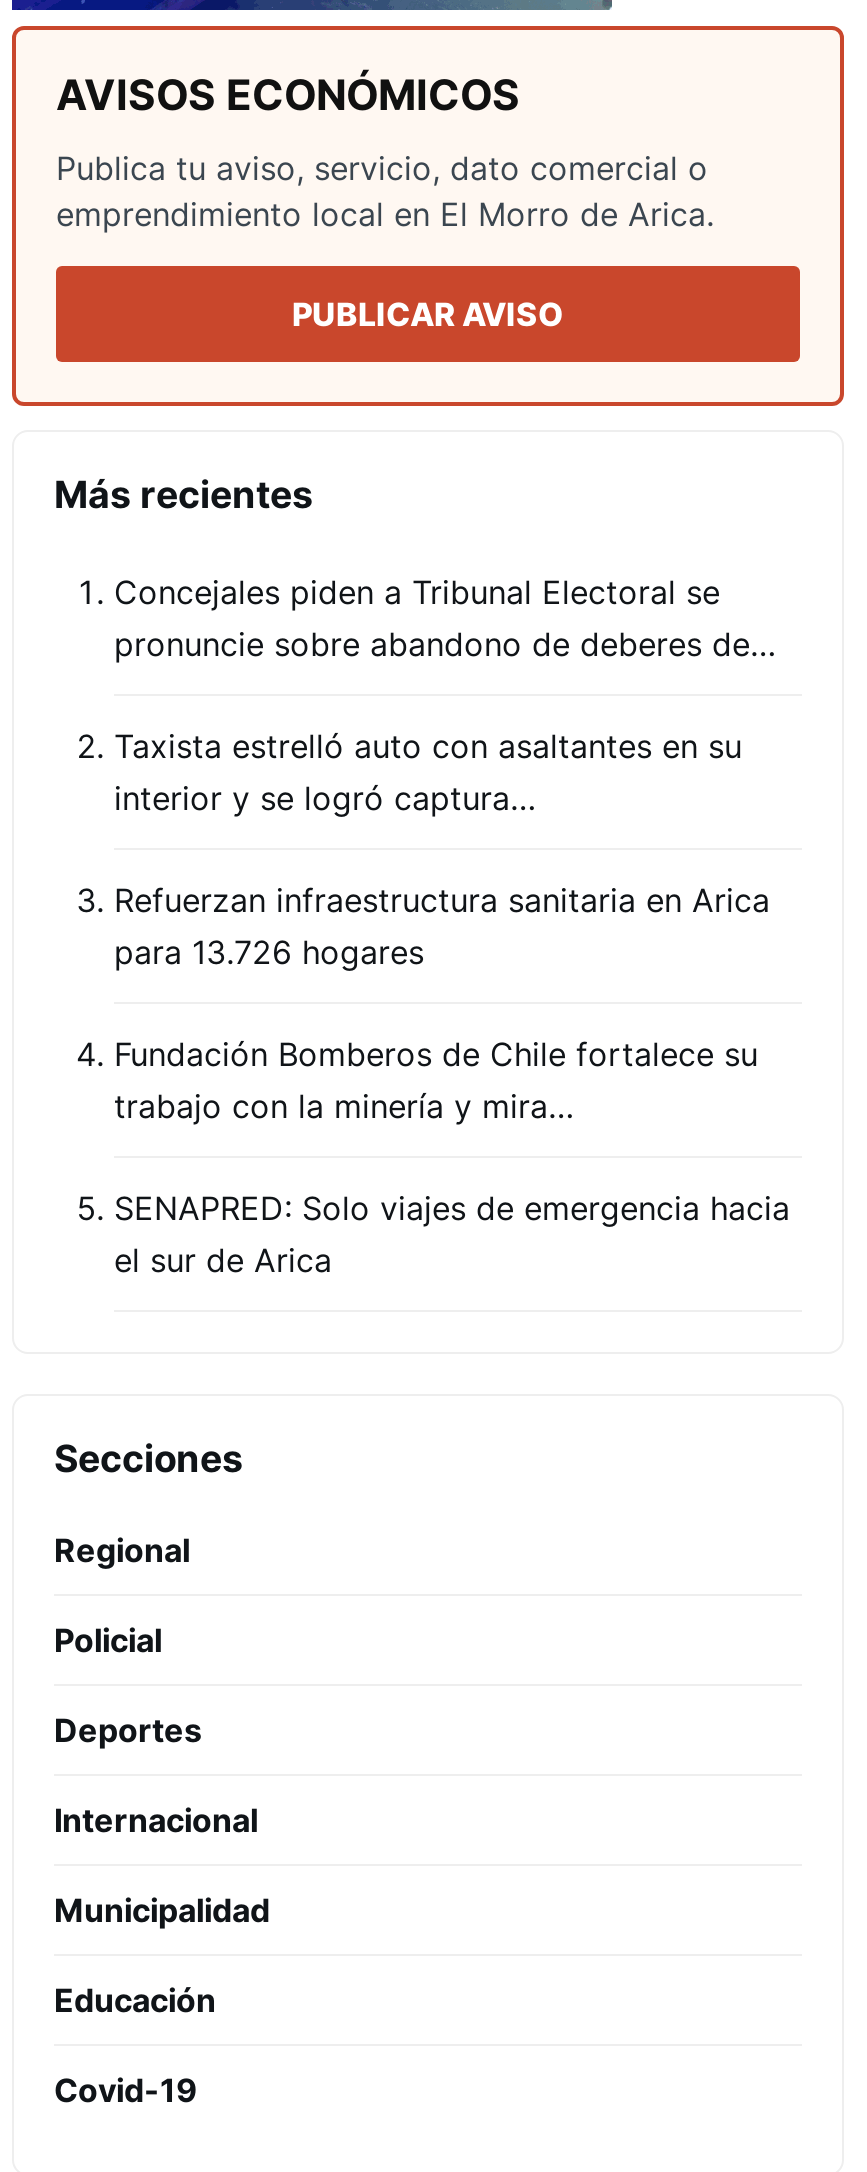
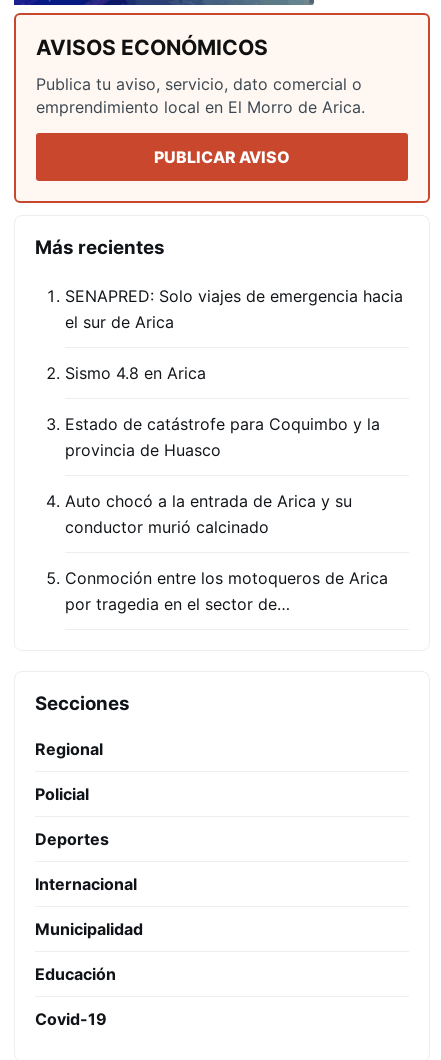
[114,572,776,1126] Concejales piden a Tribunal Electoral se | pronuncie sobre abandono de deberes de… | Taxista estrelló auto con asaltantes en su | interior y se logró captura… | Refuerzan infraestructura sanitaria en Arica | para 13.726 hogares | Fundación Bomberos de Chile fortalece su | trabajo con la minería y mira… -> none
moved [114,1188,790,1280] -> [65,286,403,332]: SENAPRED: Solo viajes de emergencia hacia | el sur de Arica
none -> [65,363,388,614] Sismo 4.8 en Arica | Estado de catástrofe para Coquimbo y la | provincia de Huasco | Auto chocó a la entrada de Arica y su | conductor murió calcinado | Conmoción entre los motoqueros de Arica | por tragedia en el sector de…

